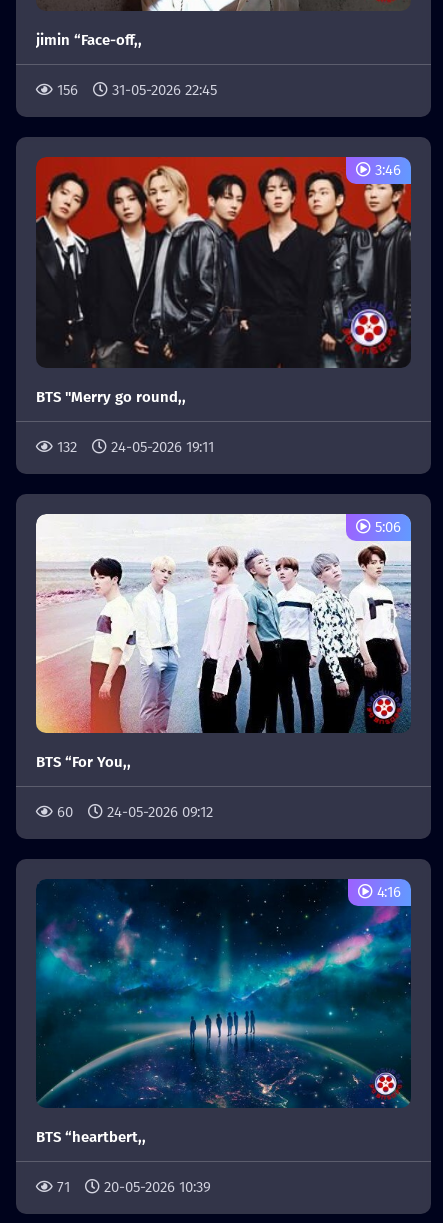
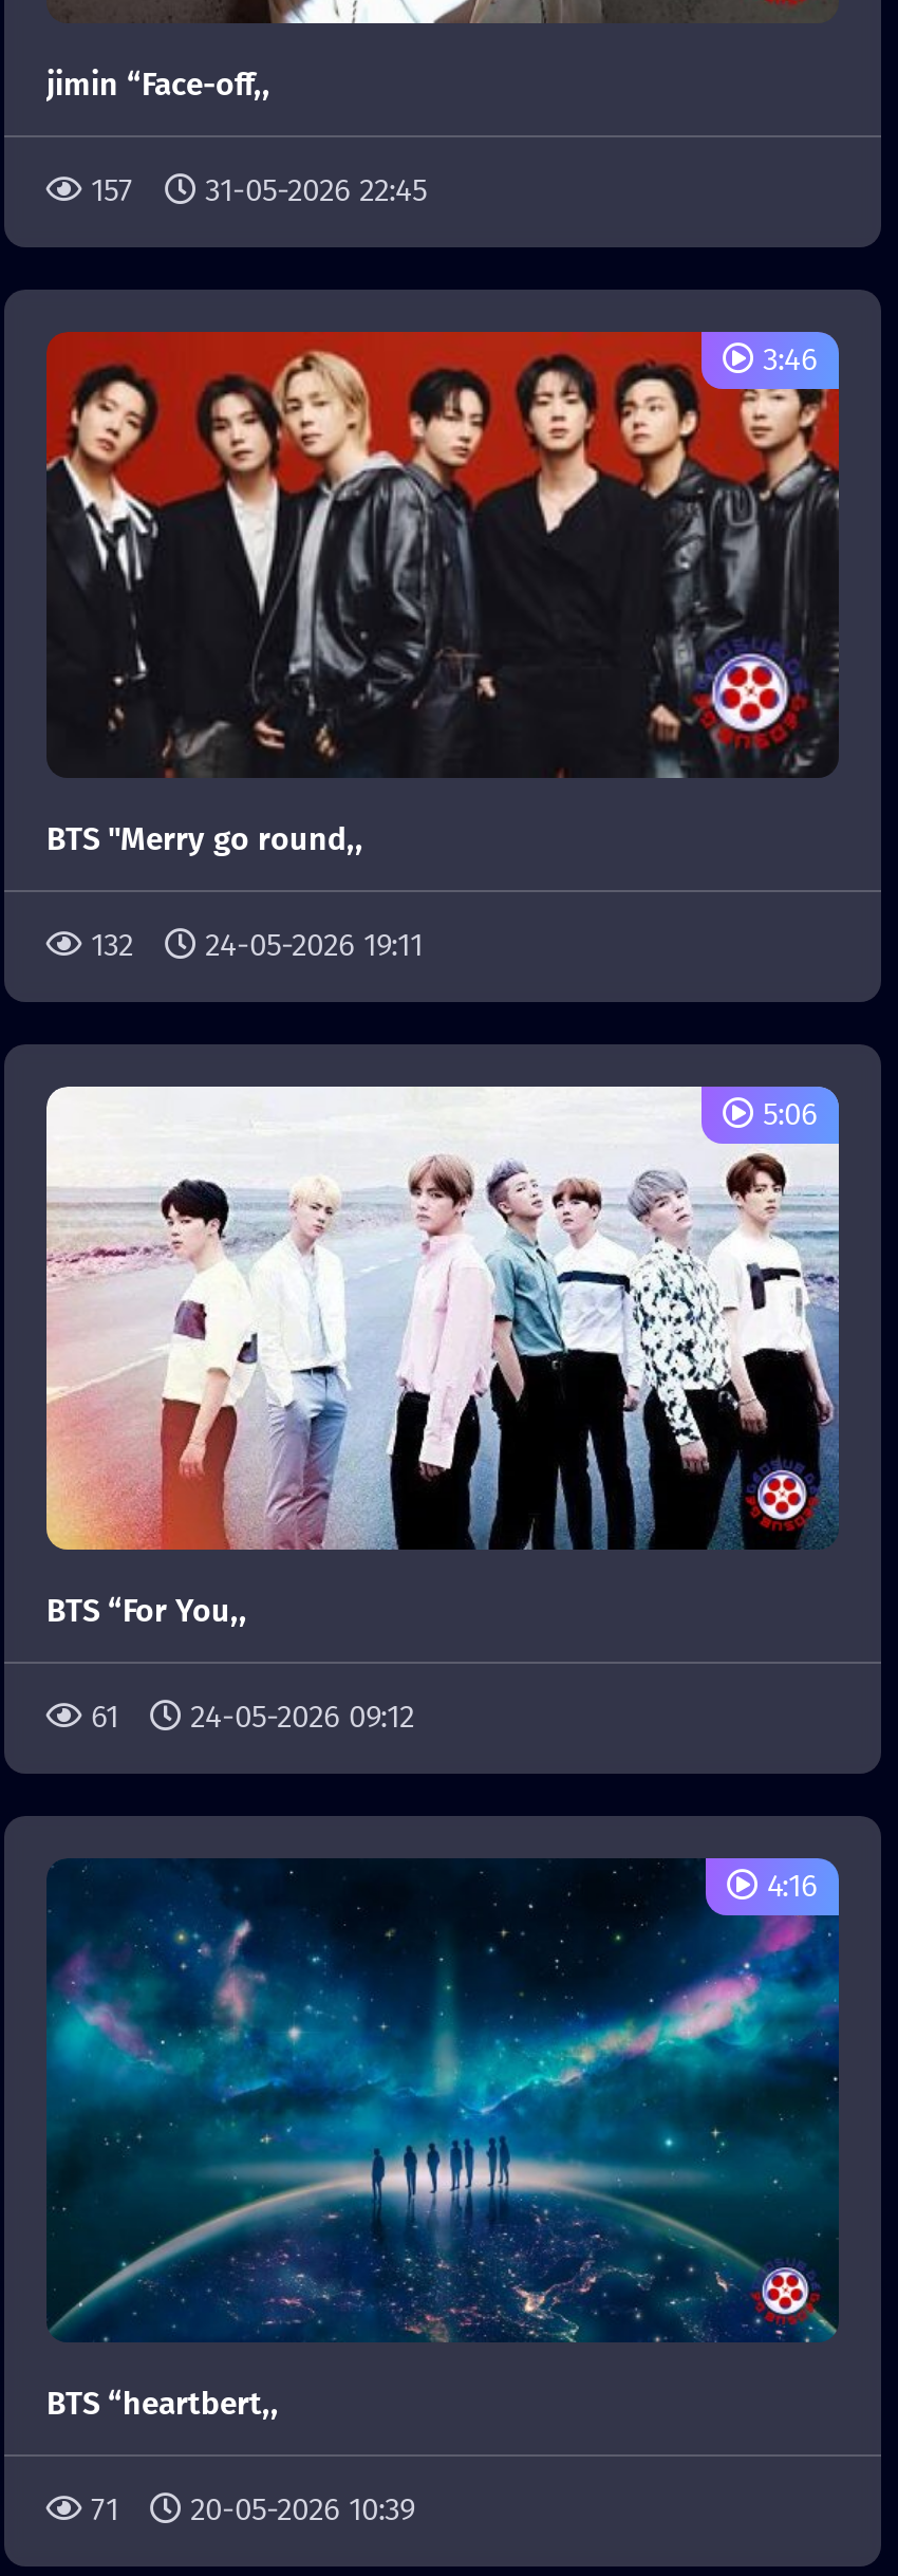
[53,81,217,99] 156 31-05-2026 22:45 -> [82,171,427,209] 157 31-05-2026 22:45
[53,803,213,821] 60 24-05-2026 09:12 -> [82,1697,414,1735] 61 24-05-2026 09:12

